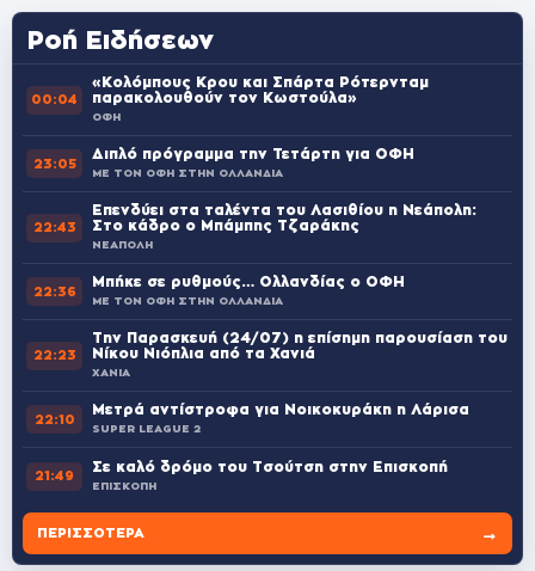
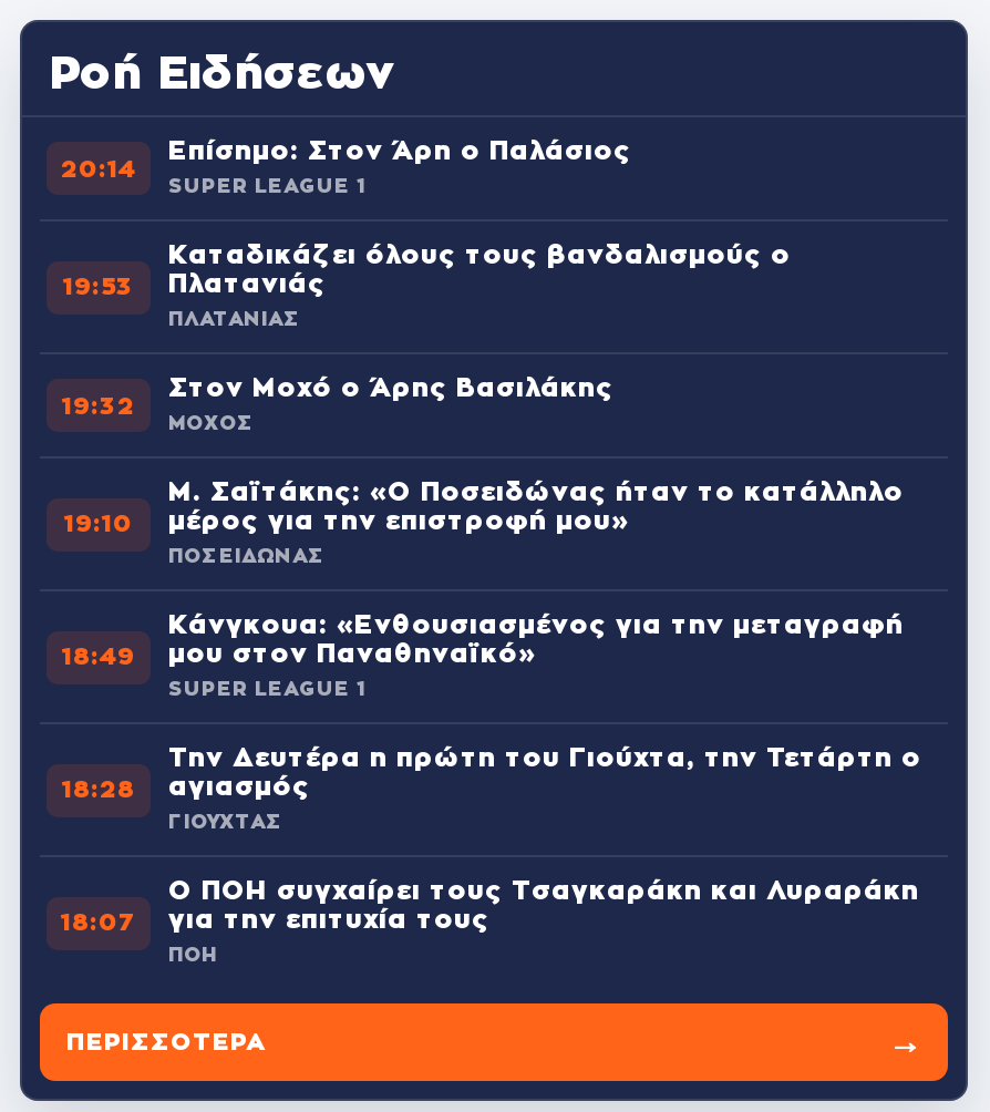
[92,74,429,123] «Κολόμπους Κρου και Σπάρτα Ρότερνταμ | παρακολουθούν τον Κωστούλα» | ΟΦΗ -> [168,135,631,197] Επίσημο: Στον Άρη ο Παλάσιος | SUPER LEAGUE 1
[31,92,78,106] 00:04 -> [61,154,136,181] 20:14
[92,146,414,179] Διπλό πρόγραμμα την Τετάρτη για ΟΦΗ | ΜΕ ΤΟΝ ΟΦΗ ΣΤΗΝ ΟΛΛΑΝΔΙΑ -> [168,239,791,330] Καταδικάζει όλους τους βανδαλισμούς ο | Πλατανιάς | ΠΛΑΤΑΝΙΑΣ
[33,156,76,170] 23:05 -> [63,272,134,299] 19:53
[92,202,476,251] Επενδύει στα ταλέντα του Λασιθίου η Νεάπολη: | Στο κάδρο ο Μπάμπης Τζαράκης | ΝΕΑΠΟΛΗ -> [168,372,613,434] Στον Μοχό ο Άρης Βασιλάκης | ΜΟΧΟΣ
[33,220,76,234] 22:43 -> [62,391,135,418] 19:32
[92,274,405,307] Μπήκε σε ρυθμούς… Ολλανδίας ο ΟΦΗ | ΜΕ ΤΟΝ ΟΦΗ ΣΤΗΝ ΟΛΛΑΝΔΙΑ -> [168,476,904,567] M. Σαϊτάκης: «Ο Ποσειδώνας ήταν το κατάλληλο | μέρος για την επιστροφή μου» | ΠΟΣΕΙΔΩΝΑΣ
[33,284,76,298] 22:36 -> [64,509,133,536] 19:10
[92,330,508,379] Την Παρασκευή (24/07) η επίσημη παρουσίαση του | Νίκου Νιόπλια από τα Χανιά | ΧΑΝΙΑ -> [168,609,904,700] Κάνγκουα: «Ενθουσιασμένος για την μεταγραφή | μου στον Παναθηναϊκό» | SUPER LEAGUE 1
[33,348,76,362] 22:23 -> [62,642,135,669] 18:49
[92,401,469,435] Μετρά αντίστροφα για Νοικοκυράκη η Λάρισα | SUPER LEAGUE 2 -> [168,742,921,833] Την Δευτέρα η πρώτη του Γιούχτα, την Τετάρτη ο | αγιασμός | ΓΙΟΥΧΤΑΣ
[34,412,75,426] 22:10 -> [62,775,135,802] 18:28
[92,458,448,492] Σε καλό δρόμο του Τσούτση στην Επισκοπή | ΕΠΙΣΚΟΠΗ -> [168,875,919,966] Ο ΠΟΗ συγχαίρει τους Τσαγκαράκη και Λυραράκη | για την επιτυχία τους | ΠΟΗ
[35,468,74,483] 21:49 -> [61,908,136,935] 18:07

